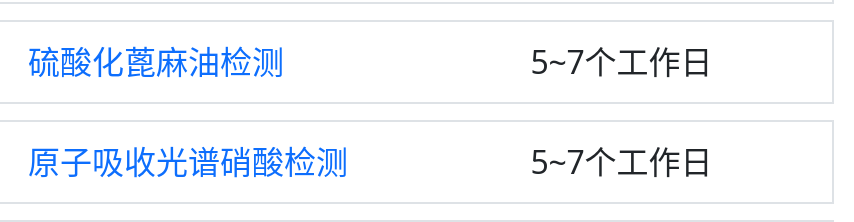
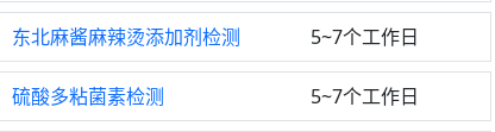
[28,40,284,84] 硫酸化蓖麻油检测 -> [12,24,240,50] 东北麻酱麻辣烫添加剂检测
[28,140,348,184] 原子吸收光谱硝酸检测 -> [12,83,164,109] 硫酸多粘菌素检测

